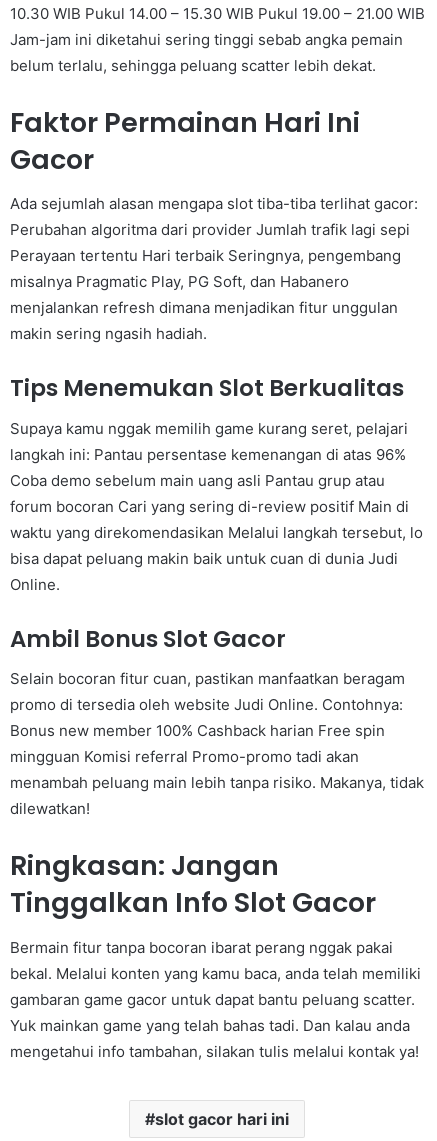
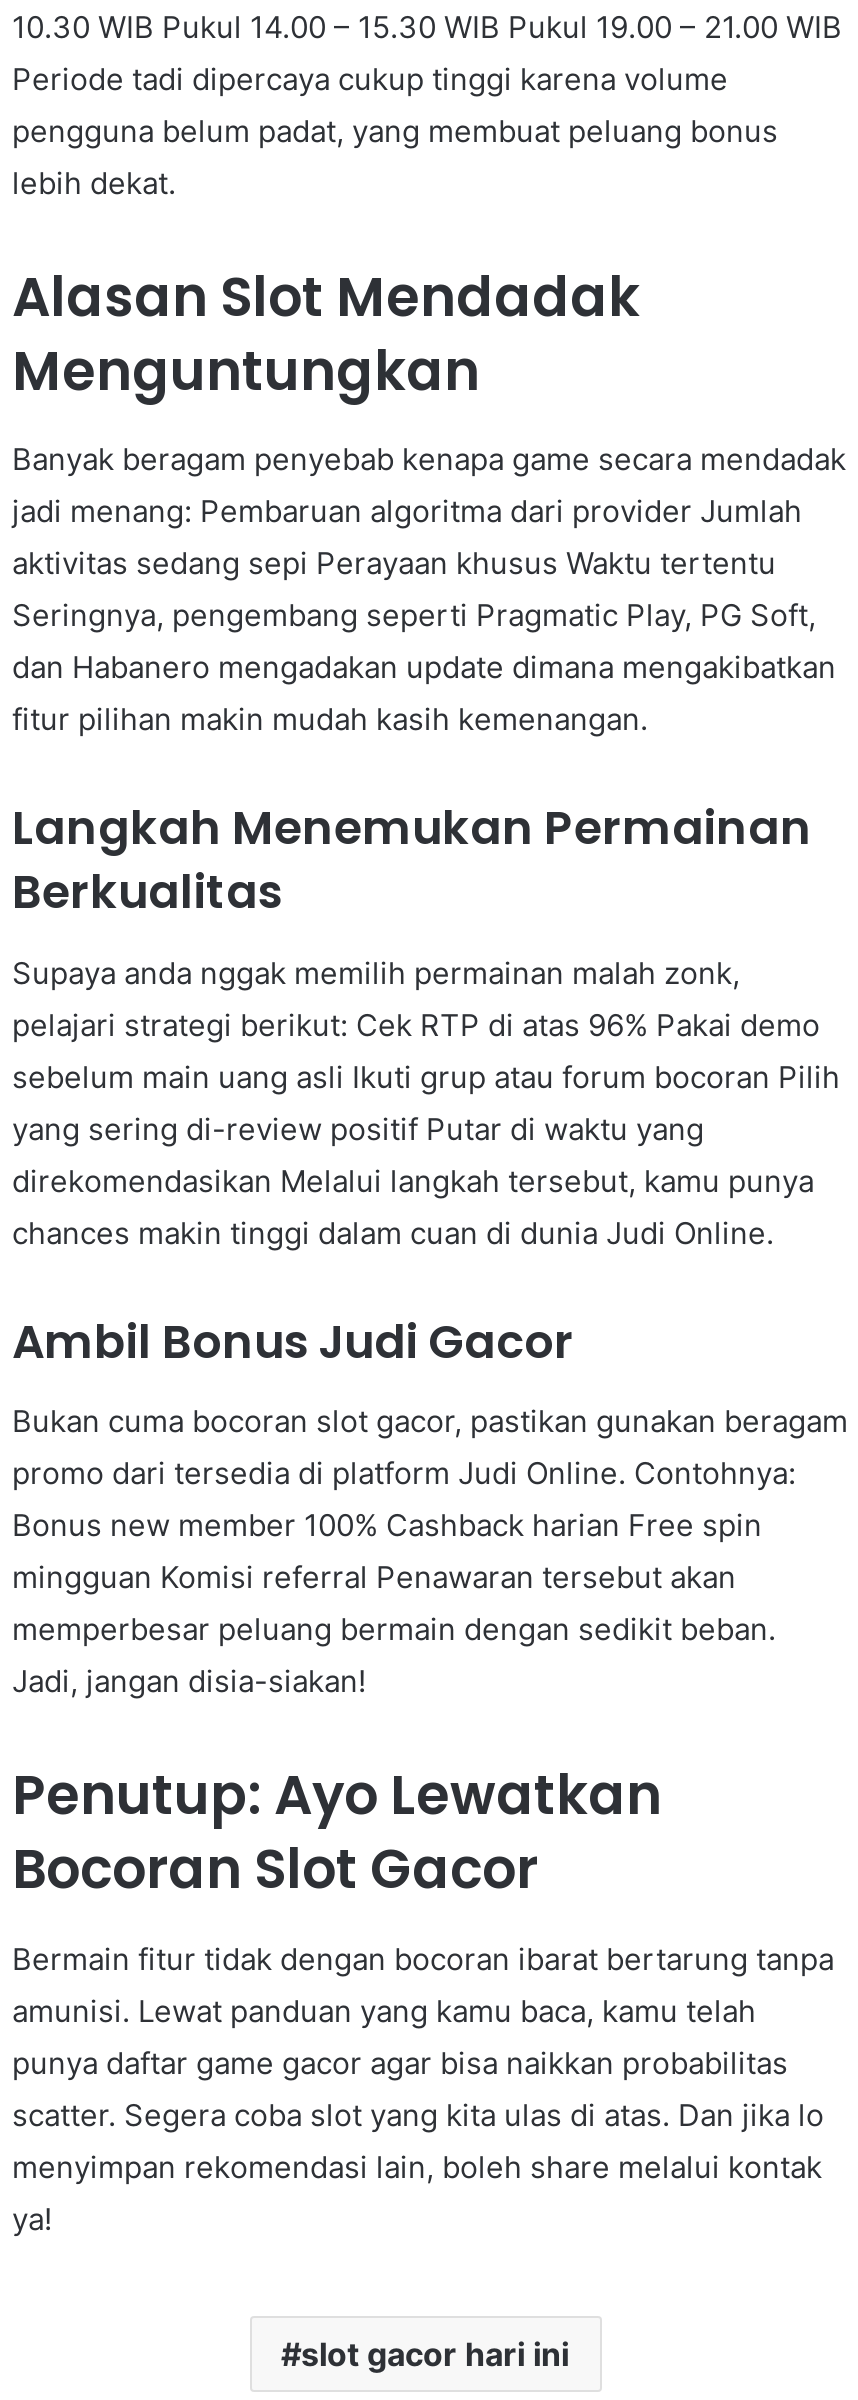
[10,30,403,75] Jam-jam ini diketahui sering tinggi sebab angka pemain | belum terlalu, sehingga peluang scatter lebih dekat. -> [12,60,778,202] Periode tadi dipercaya cukup tinggi karena volume | pengguna belum padat, yang membuat peluang bonus | lebih dekat.
[10,104,418,343] Faktor Permainan Hari Ini | Gacor | Ada sejumlah alasan mengapa slot tiba-tiba terlihat gacor: | Perubahan algoritma dari provider Jumlah trafik lagi sepi | Perayaan tertentu Hari terbaik Seringnya, pengembang | misalnya Pragmatic Play, PG Soft, dan Habanero | menjalankan refresh dimana menjadikan fitur unggulan | makin sering ngasih hadiah. -> [12,260,846,739] Alasan Slot Mendadak | Menguntungkan | Banyak beragam penyebab kenapa game secara mendadak | jadi menang: Pembaruan algoritma dari provider Jumlah | aktivitas sedang sepi Perayaan khusus Waktu tertentu | Seringnya, pengembang seperti Pragmatic Play, PG Soft, | dan Habanero mengadakan update dimana mengakibatkan | fitur pilihan makin mudah kasih kemenangan.
[10,372,404,404] Tips Menemukan Slot Berkualitas -> [12,797,812,925] Langkah Menemukan Permainan | Berkualitas
[10,419,423,594] Supaya kamu nggak memilih game kurang seret, pelajari | langkah ini: Pantau persentase kemenangan di atas 96% | Coba demo sebelum main uang asli Pantau grup atau | forum bocoran Cari yang sering di-review positif Main di | waktu yang direkomendasikan Melalui langkah tersebut, lo | bisa dapat peluang makin baik untuk cuan di dunia Judi | Online. -> [12,954,840,1252] Supaya anda nggak memilih permainan malah zonk, | pelajari strategi berikut: Cek RTP di atas 96% Pakai demo | sebelum main uang asli Ikuti grup atau forum bocoran Pilih | yang sering di-review positif Putar di waktu yang | direkomendasikan Melalui langkah tersebut, kamu punya | chances makin tinggi dalam cuan di dunia Judi Online.
[10,623,286,655] Ambil Bonus Slot Gacor -> [12,1310,574,1374] Ambil Bonus Judi Gacor
[10,669,405,714] Selain bocoran fitur cuan, pastikan manfaatkan beragam | promo di tersedia oleh website Judi Online. Contohnya: -> [12,1403,848,1493] Bukan cuma bocoran slot gacor, pastikan gunakan beragam | promo dari tersedia di platform Judi Online. Contohnya:
[10,747,424,818] mingguan Komisi referral Promo-promo tadi akan | menambah peluang main lebih tanpa risiko. Makanya, tidak | dilewatkan! -> [12,1559,776,1701] mingguan Komisi referral Penawaran tersebut akan | memperbesar peluang bermain dengan sedikit beban. | Jadi, jangan disia-siakan!
[10,847,427,1061] Ringkasan: Jangan | Tinggalkan Info Slot Gacor | Bermain fitur tanpa bocoran ibarat perang nggak pakai | bekal. Melalui konten yang kamu baca, anda telah memiliki | gambaran game gacor untuk dapat bantu peluang scatter. | Yuk mainkan game yang telah bahas tadi. Dan kalau anda | mengetahui info tambahan, silakan tulis melalui kontak ya! -> [12,1759,834,2238] Penutup: Ayo Lewatkan | Bocoran Slot Gacor | Bermain fitur tidak dengan bocoran ibarat bertarung tanpa | amunisi. Lewat panduan yang kamu baca, kamu telah | punya daftar game gacor agar bisa naikkan probabilitas | scatter. Segera coba slot yang kita ulas di atas. Dan jika lo | menyimpan rekomendasi lain, boleh share melalui kontak | ya!

